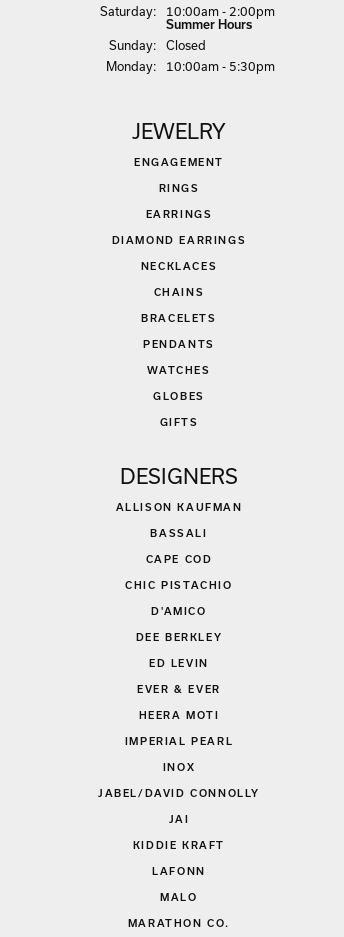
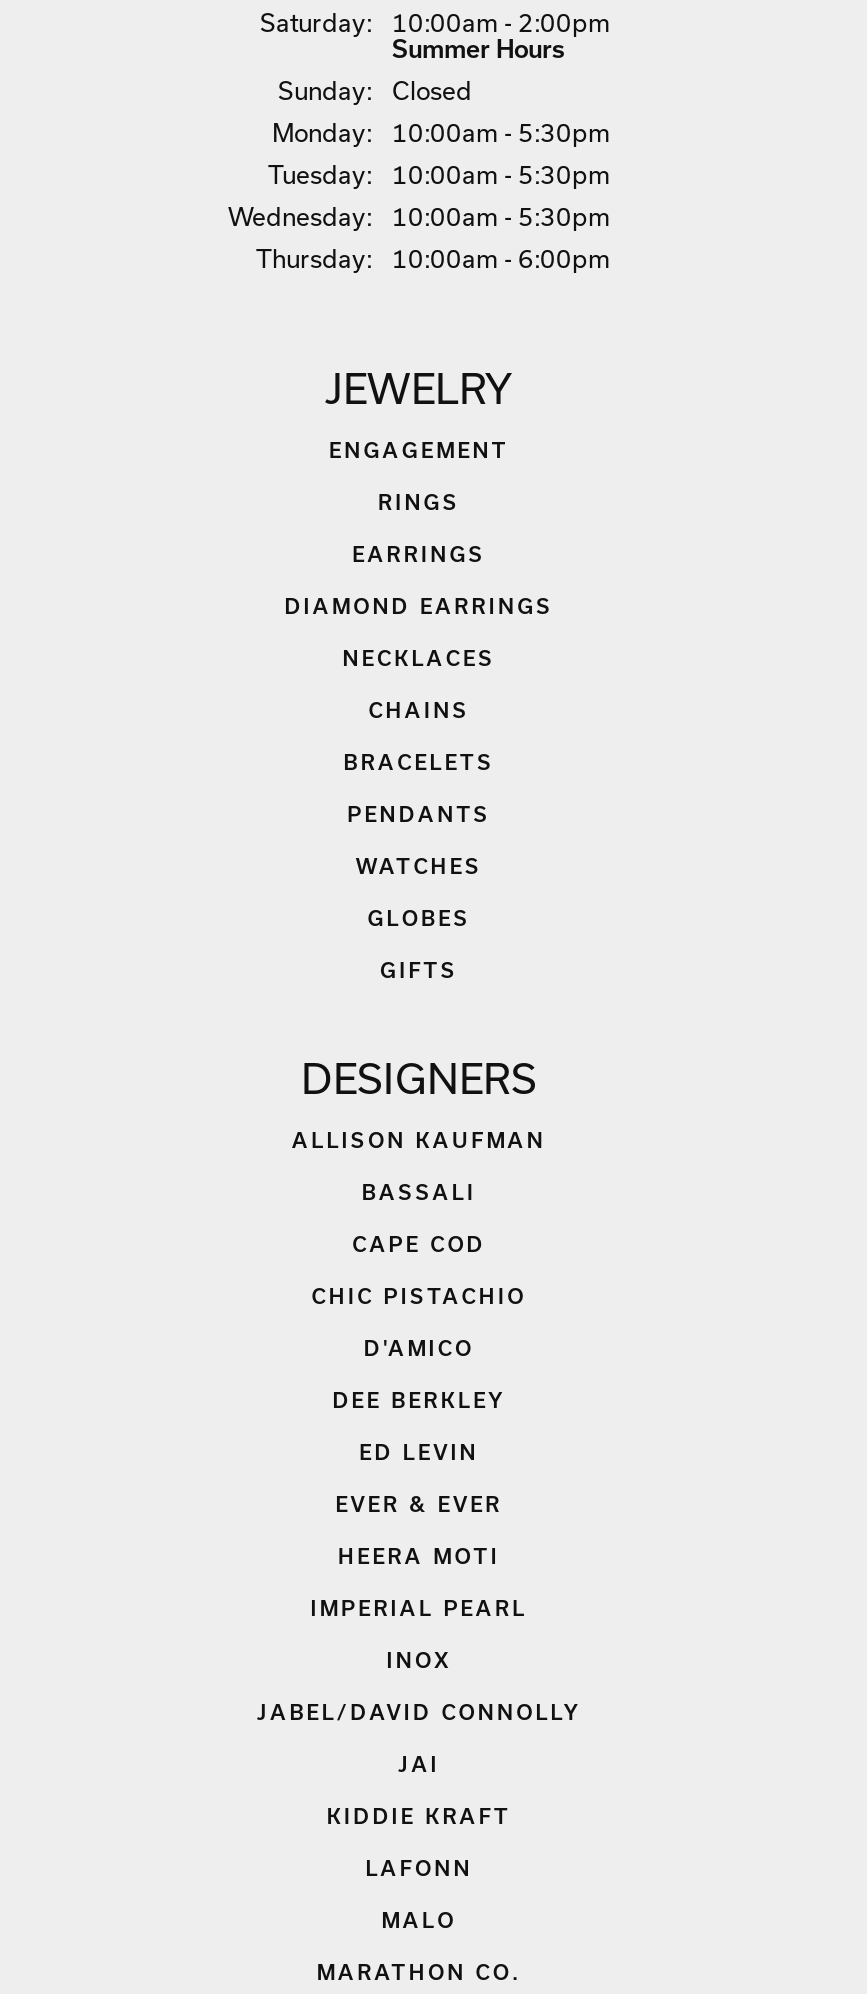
none -> [228,160,610,272] Tuesday: | 10:00am - 5:30pm | Wednesday: | 10:00am - 5:30pm | Thu rsday: | 10:00am - 6:00pm

